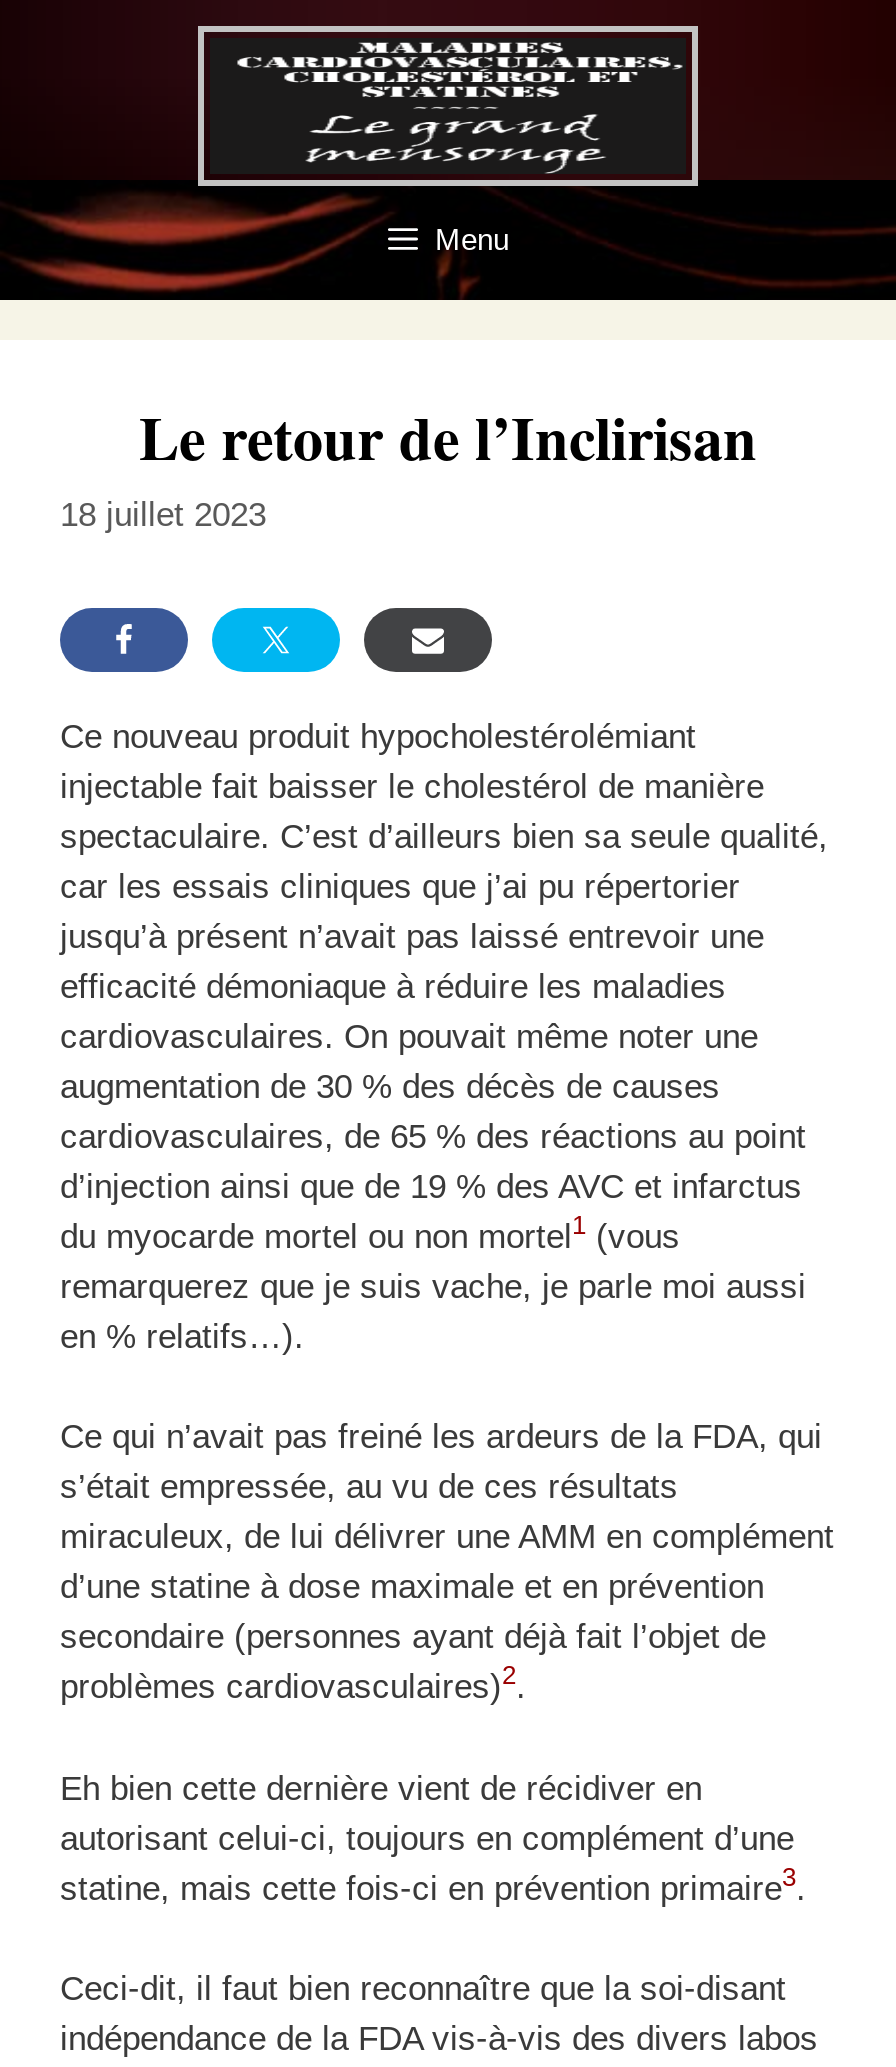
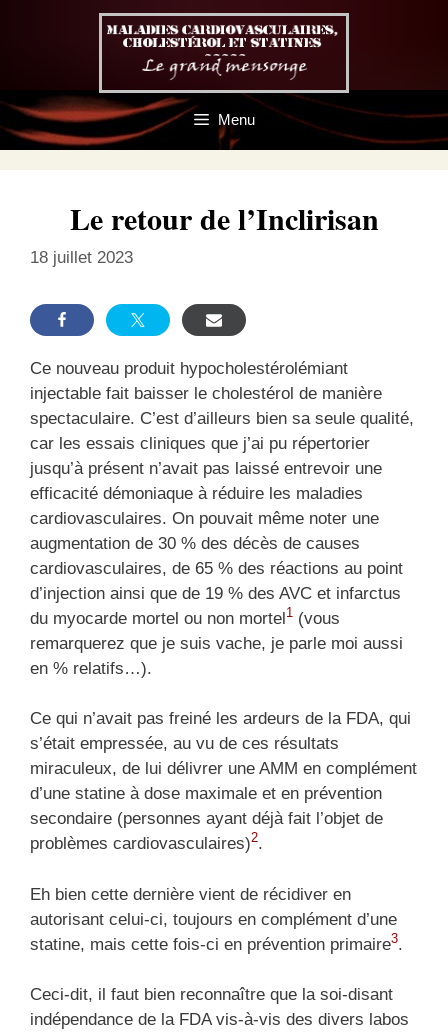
[214,40,684,174] [image] -> [106,21,341,86] [image]

